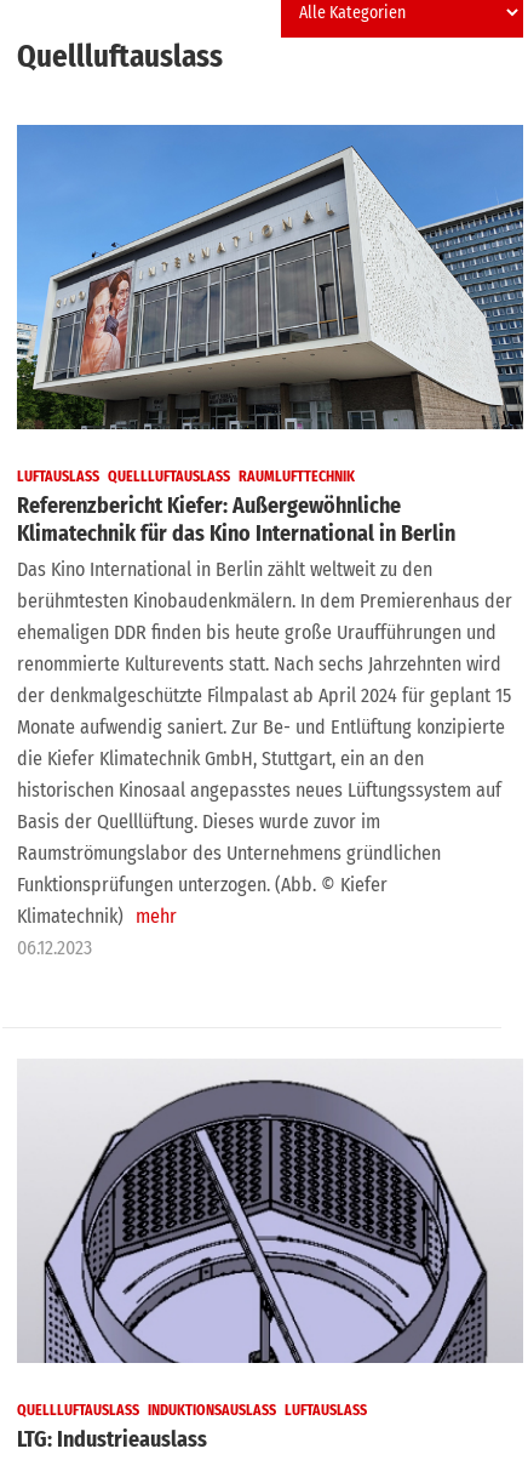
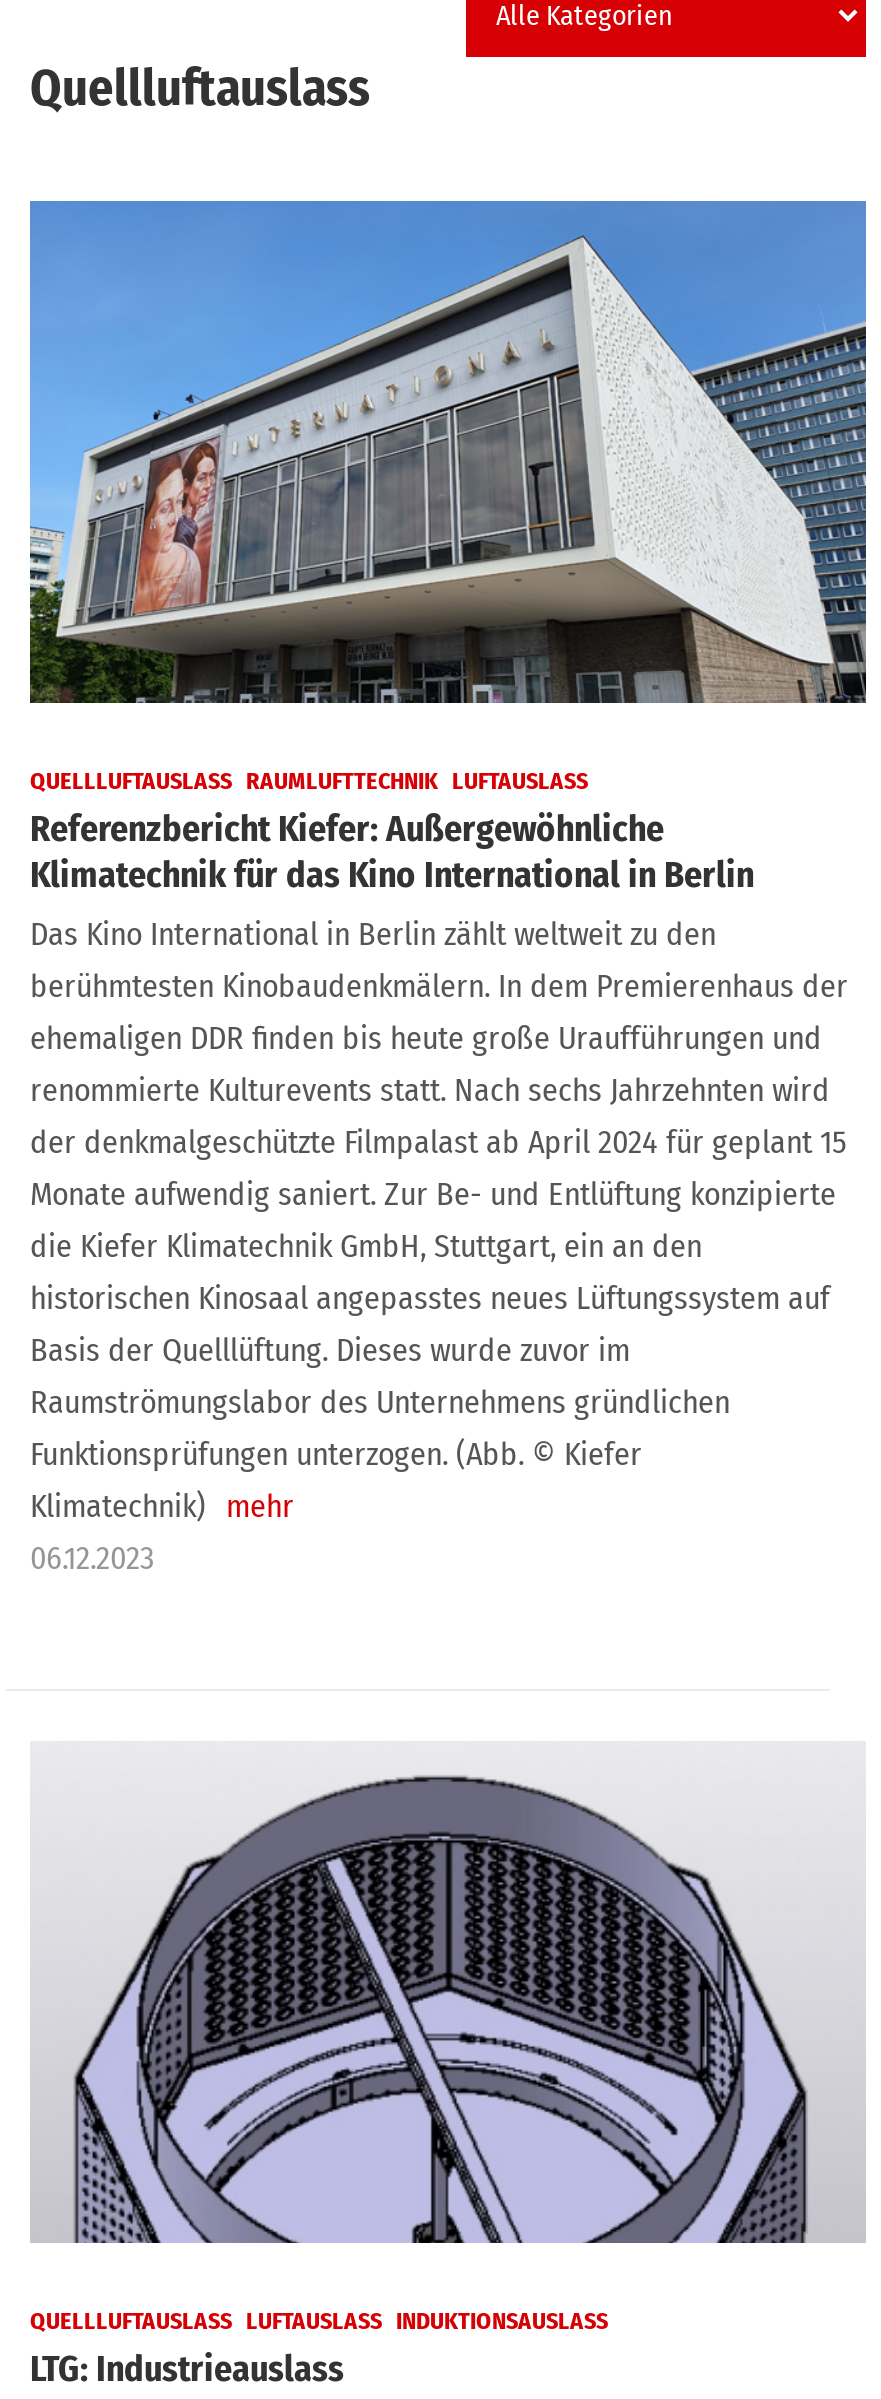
[17,468,355,485] LUFTAUSLASS QUELLLUFTAUSLASS RAUMLUFTTECHNIK -> [30,767,588,795] QUELLLUFTAUSLASS RAUMLUFTTECHNIK LUFTAUSLASS
[17,1402,367,1419] QUELLLUFTAUSLASS INDUKTIONSAUSLASS LUFTAUSLASS -> [30,2307,608,2335] QUELLLUFTAUSLASS LUFTAUSLASS INDUKTIONSAUSLASS

